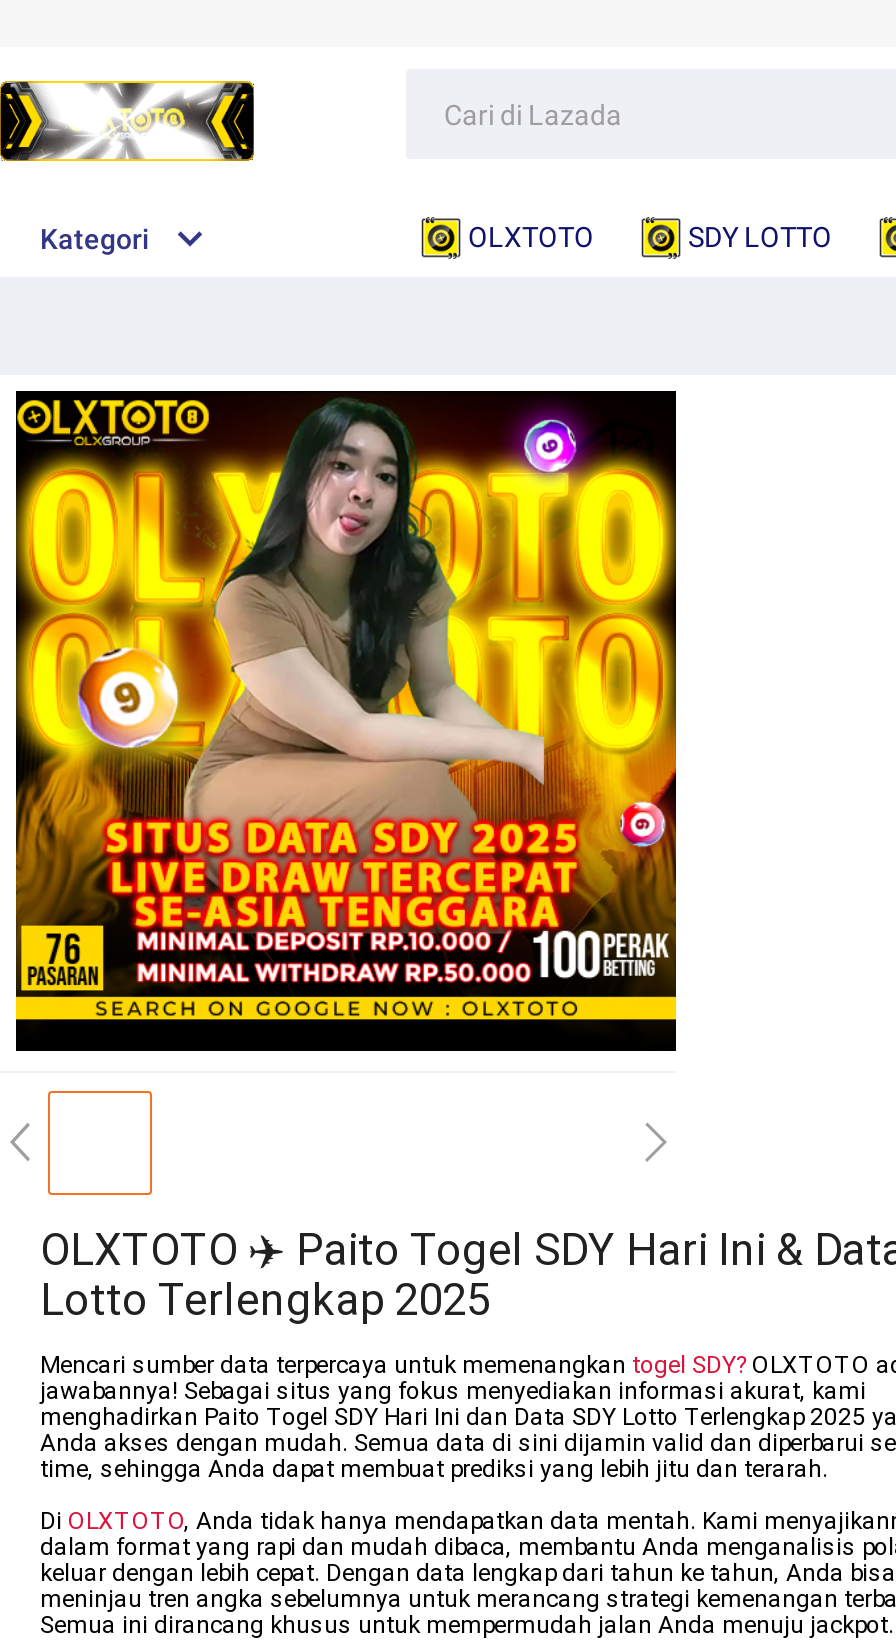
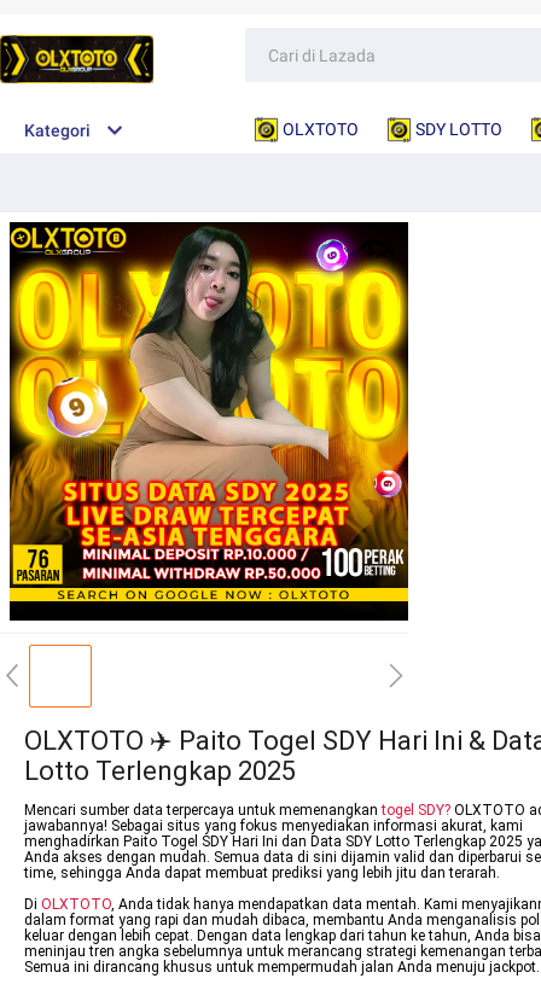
[10,81,242,161] [image] -> [8,35,145,83] [image]

